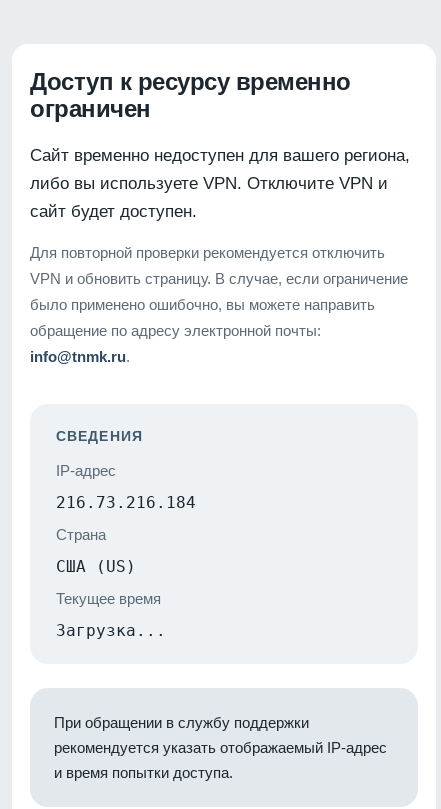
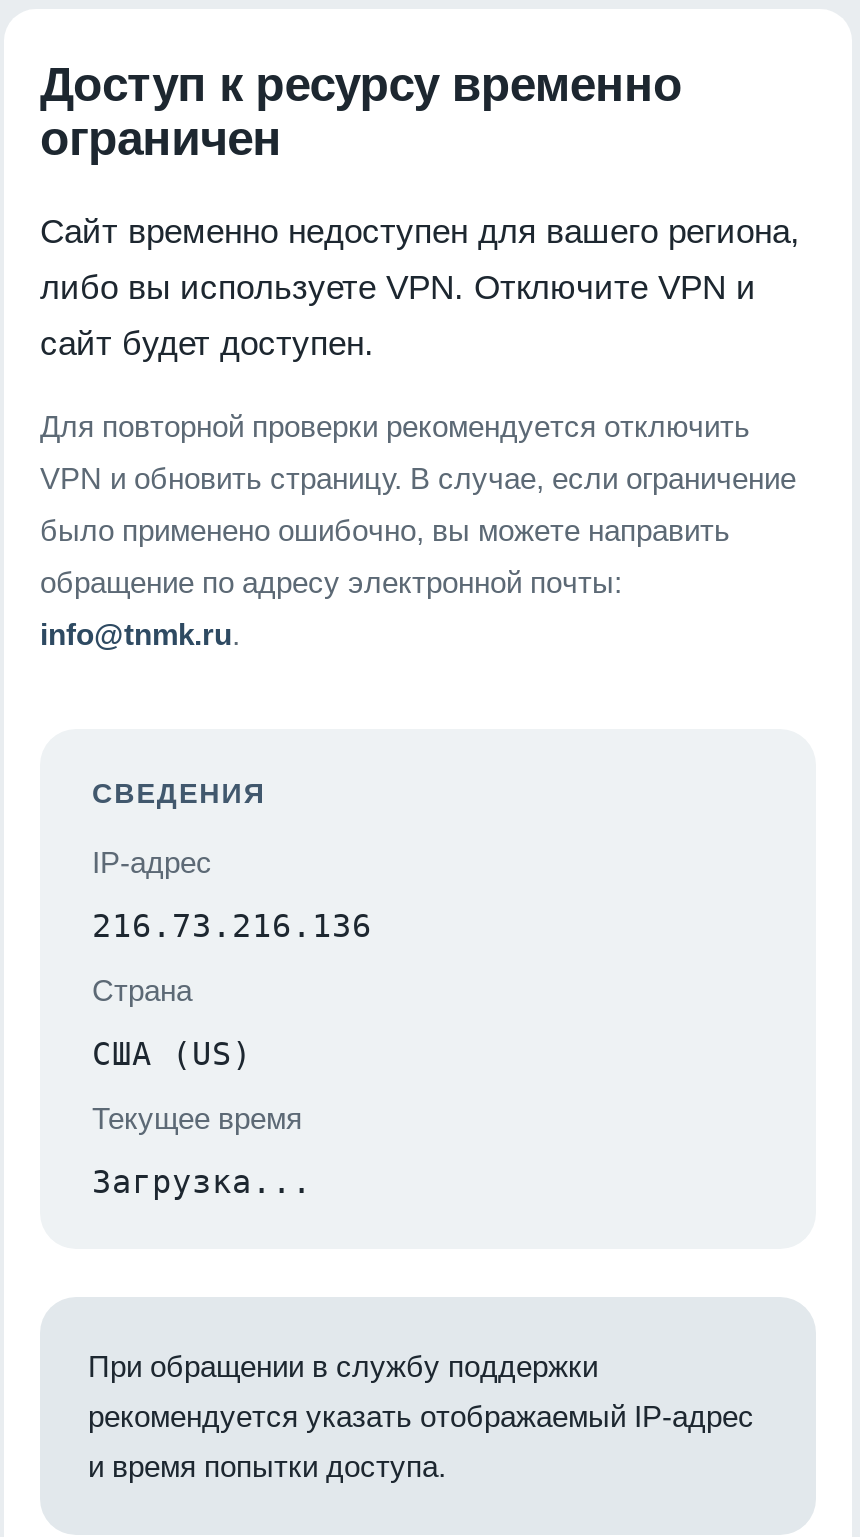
[56,492,196,511] 216.73.216.184 -> [92,906,372,944] 216.73.216.136

